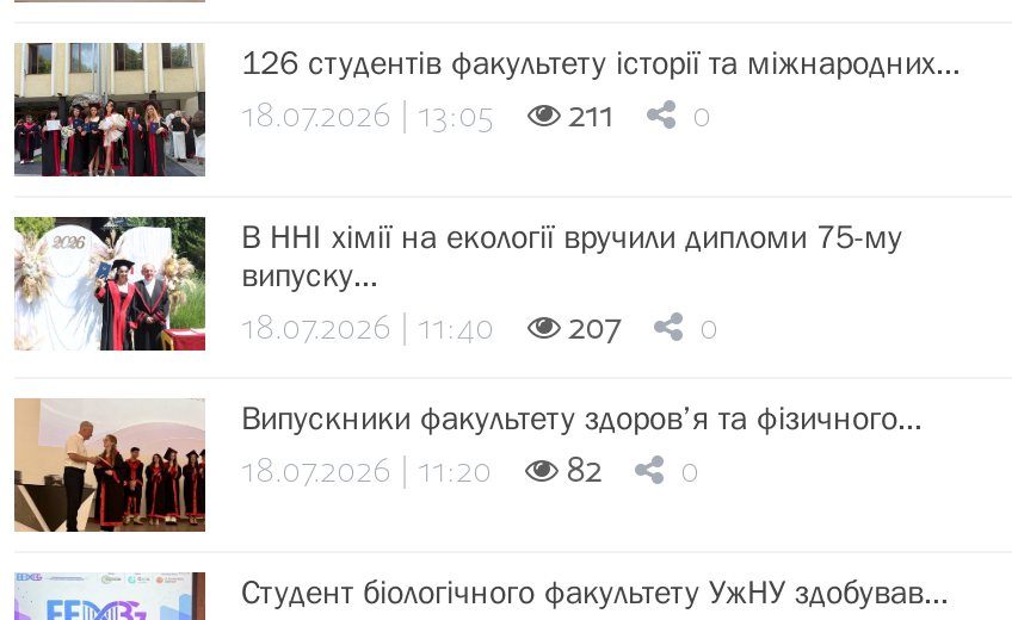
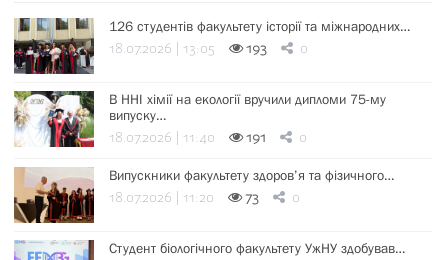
[568,93,613,144] 211 -> [246,39,267,60] 193
[568,306,621,356] 207 -> [246,128,266,149] 191
[566,449,601,499] 82 -> [245,188,259,209] 73

